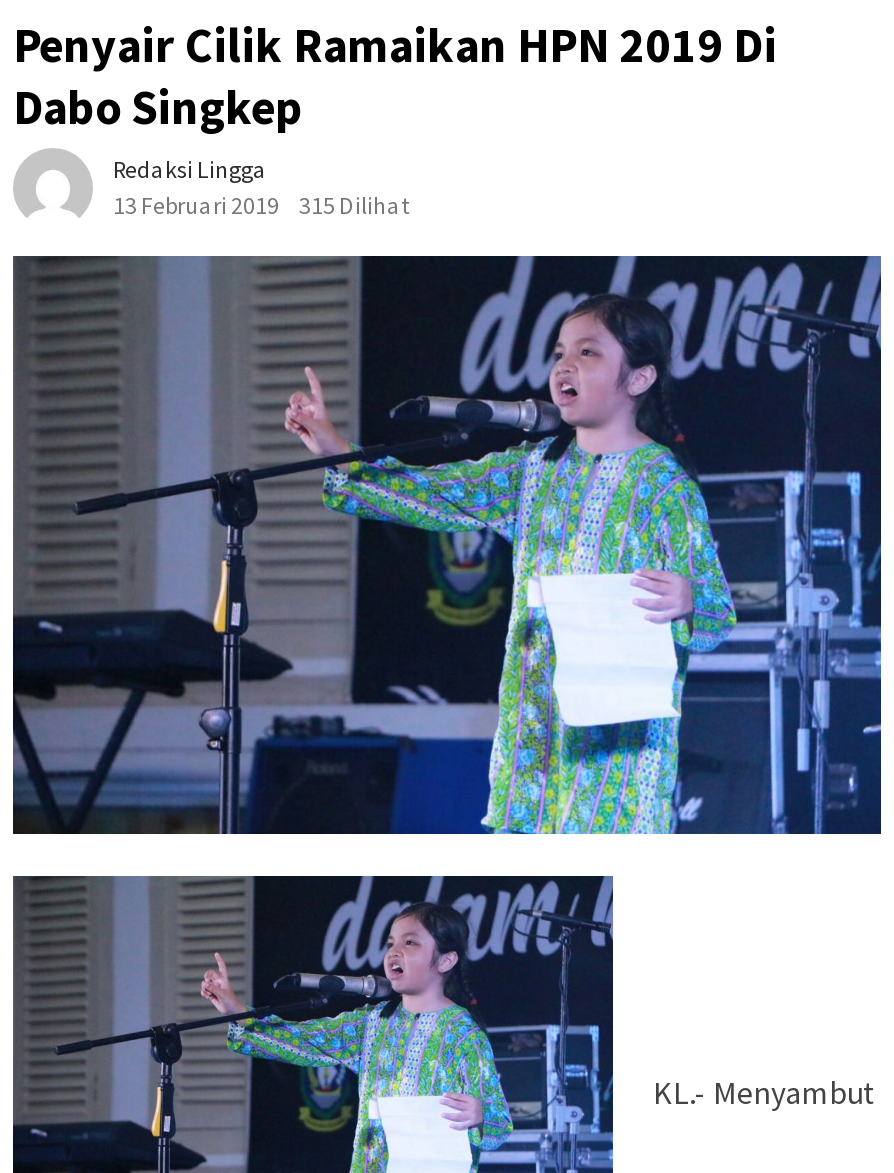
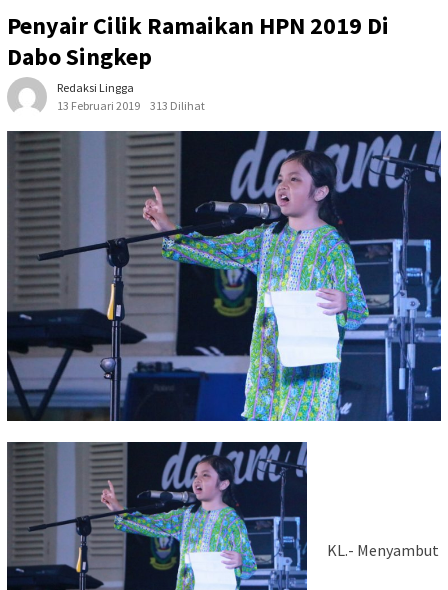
[113,191,409,221] 13 Februari 2019 315 Dilihat -> [57,98,205,113] 13 Februari 2019 313 Dilihat

